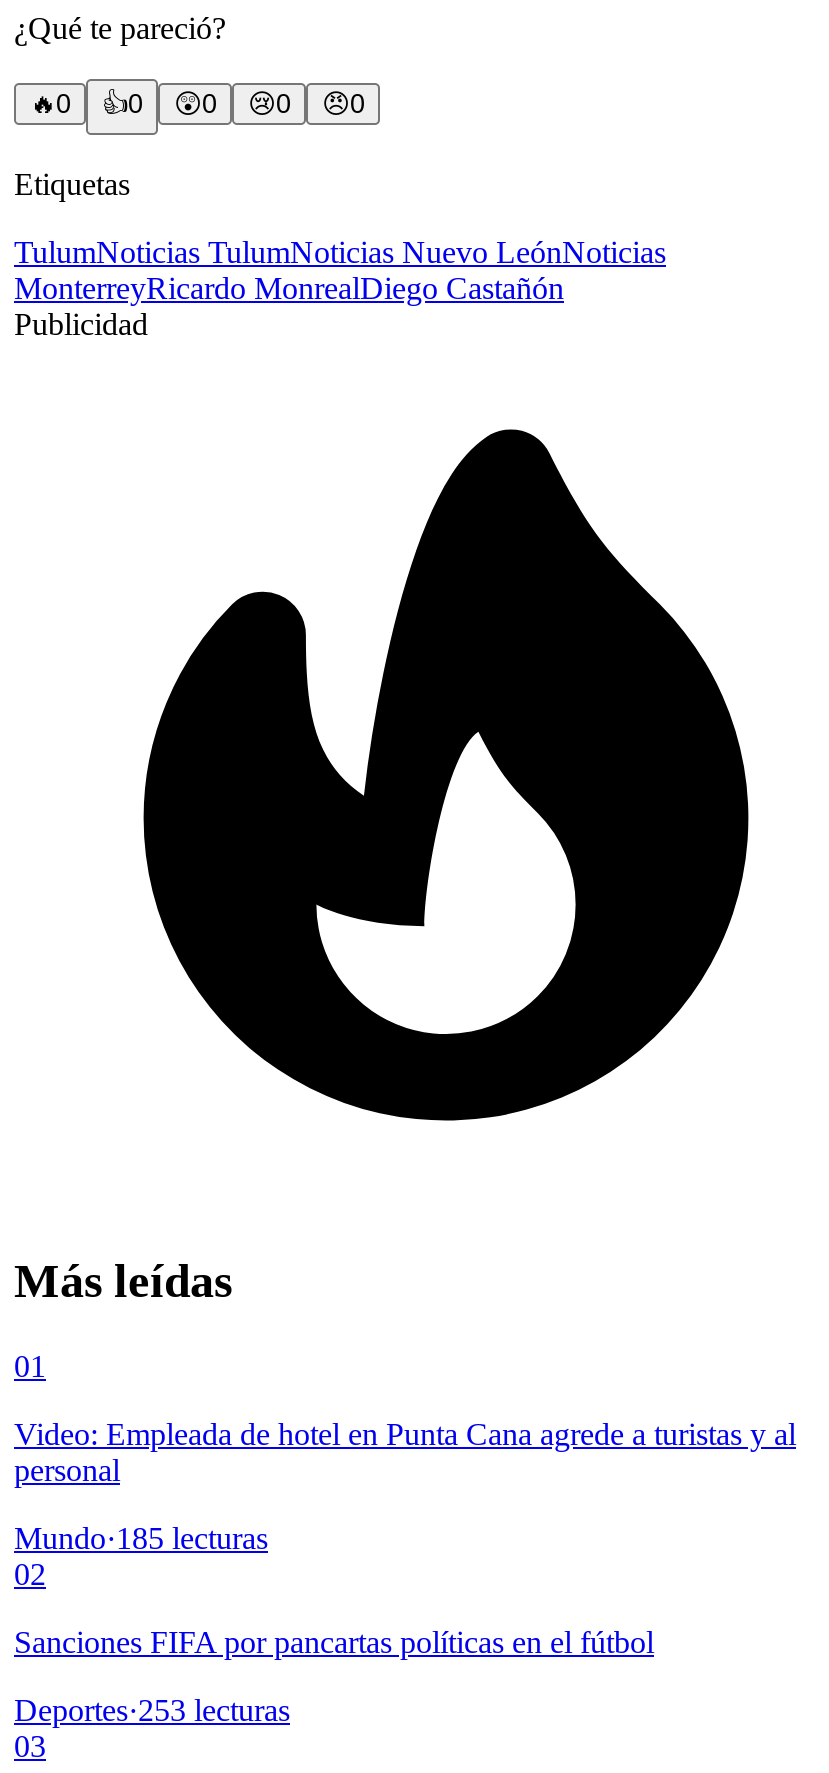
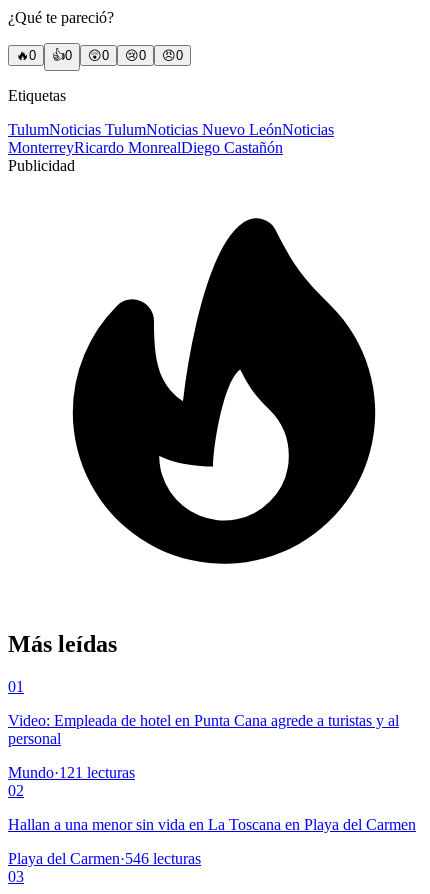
[14,1521,268,1555] Mundo · 185 lecturas -> [8,764,135,781] Mundo · 121 lecturas
[14,1625,654,1659] Sanciones FIFA por pancartas políticas en el fútbol -> [8,816,416,833] Hallan a una menor sin vida en La Toscana en Playa del Carmen
[14,1693,290,1727] Deportes·253 lecturas -> [8,850,201,867] Playa del Carmen·546 lecturas

